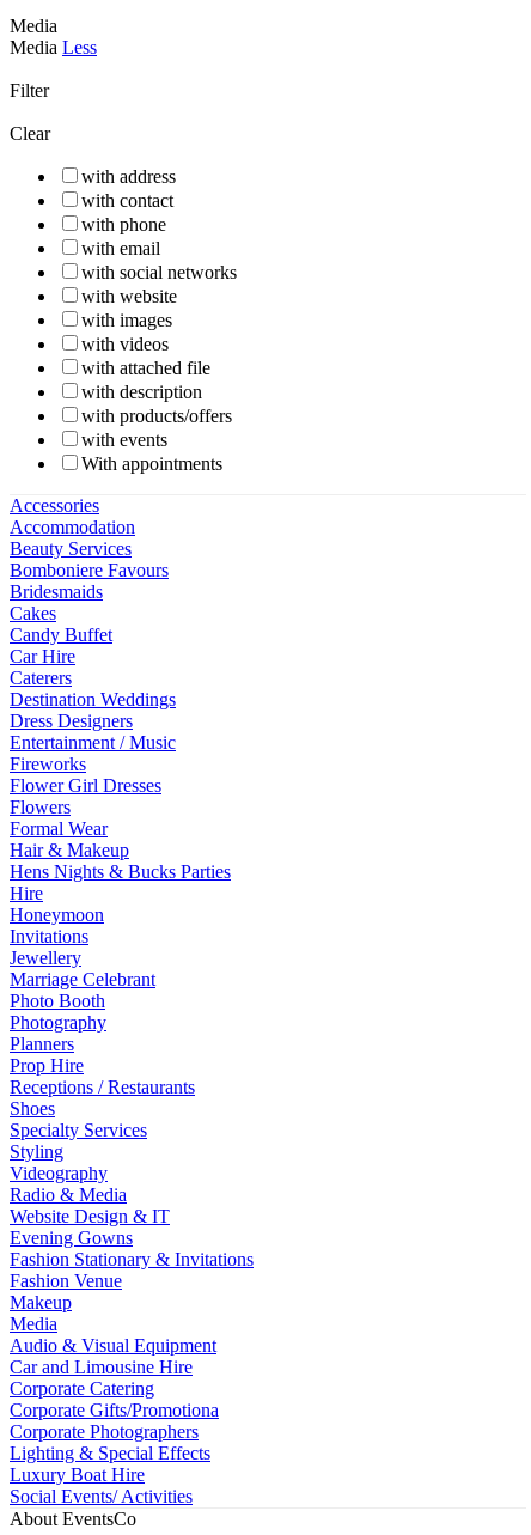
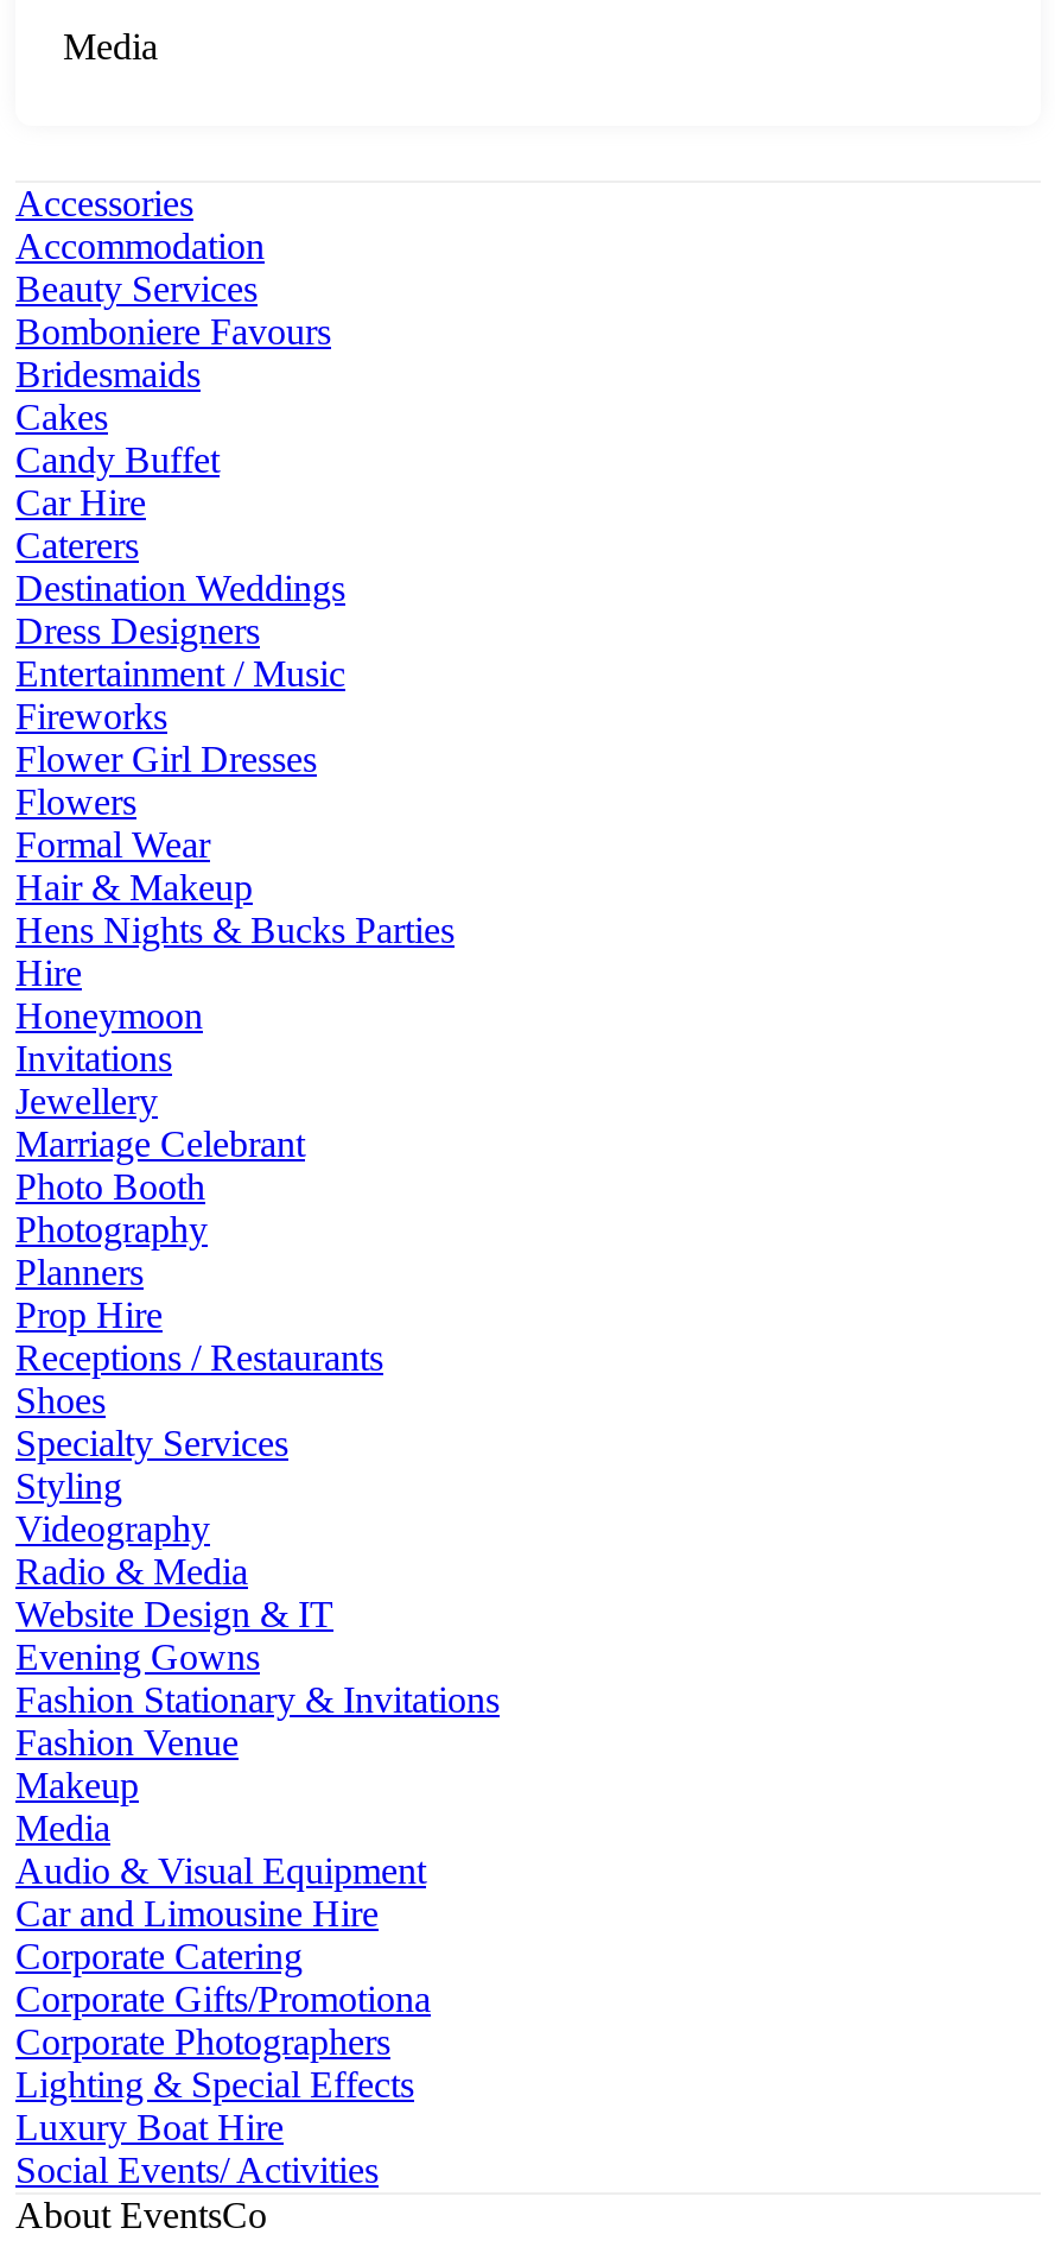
[10,37,237,474] Media Less | Filter | Clear | with address | with contact | with phone | with email | with social networks | with website | with images | with videos | with attached file | with description | with products/offers | with events | With appointments -> none

